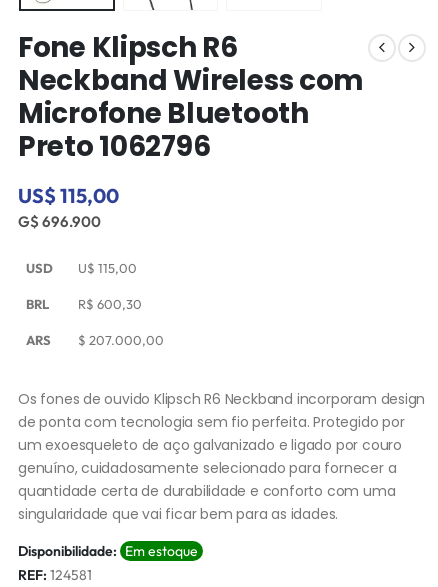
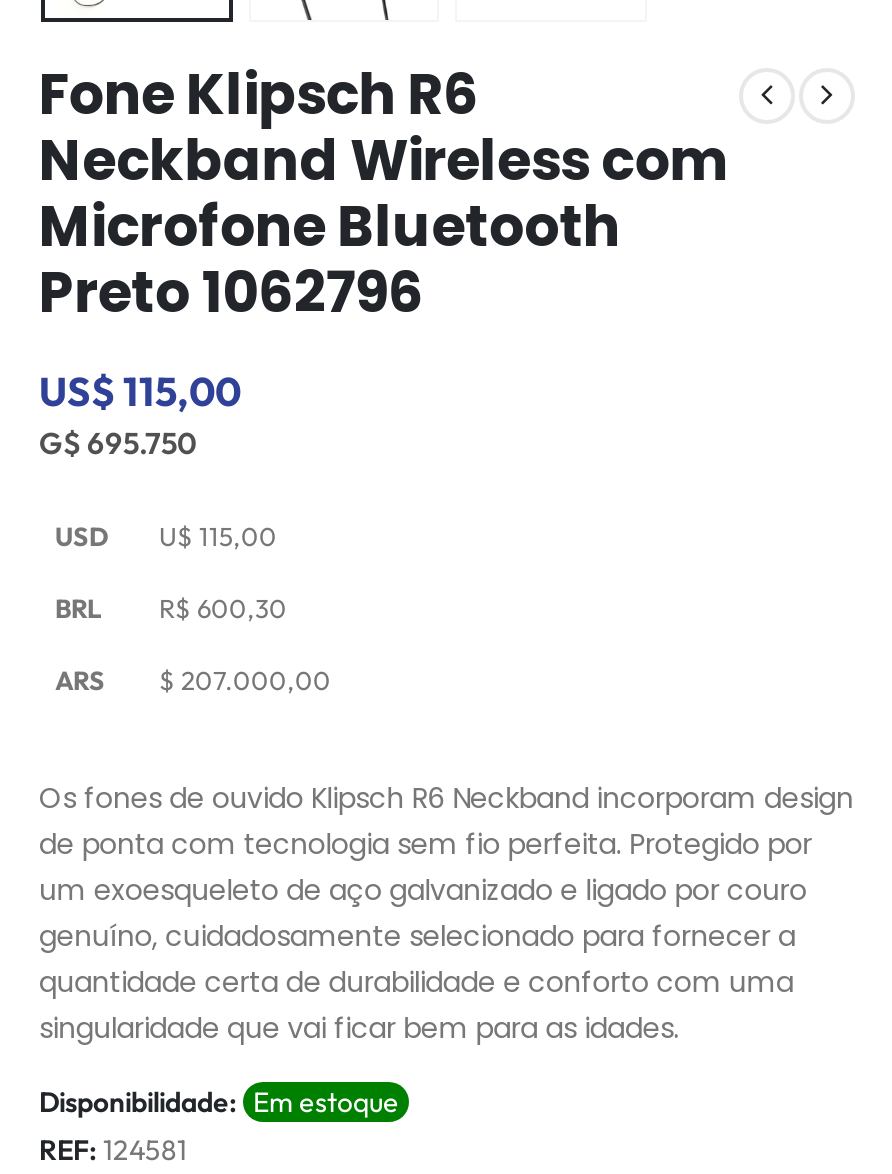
[18,211,101,230] G$ 696.900 -> [39,423,197,461] G$ 695.750

